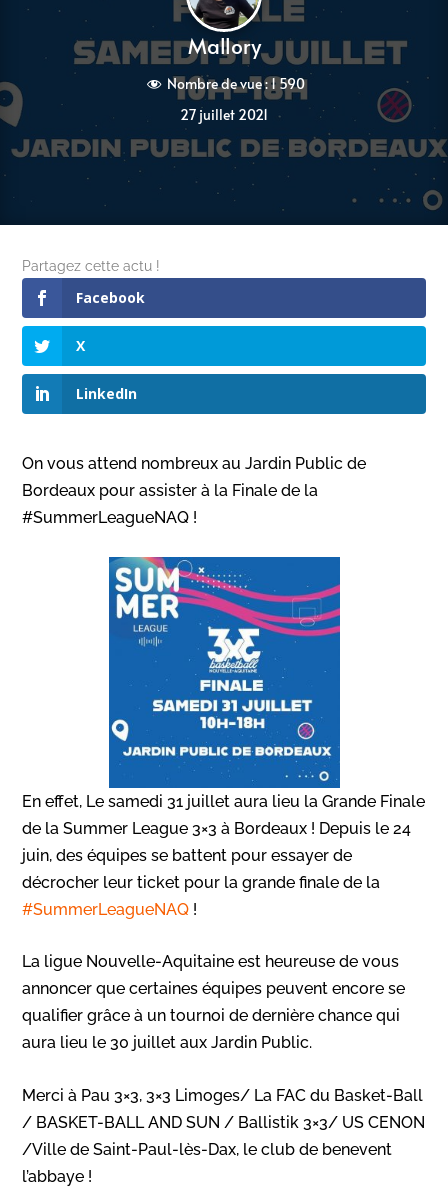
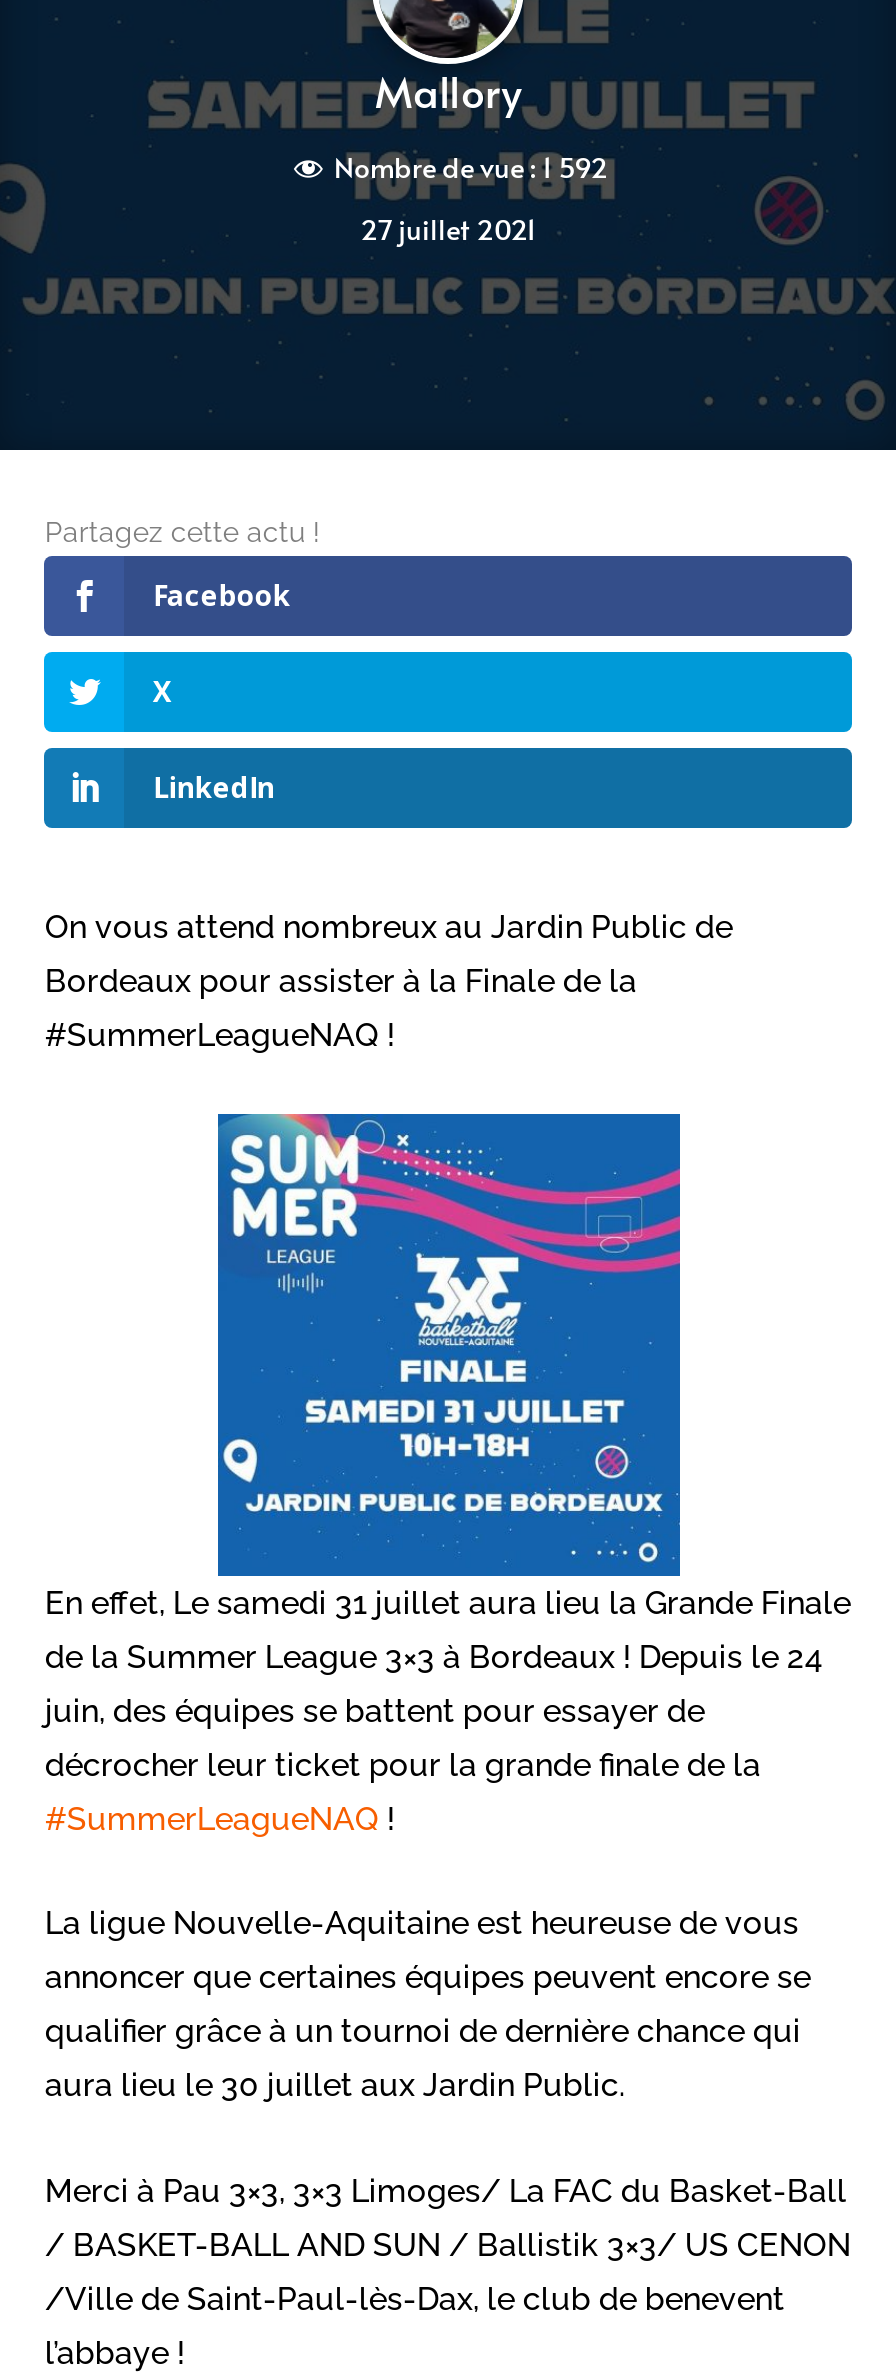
[166,74,304,93] Nombre de vue : 1 590 -> [334,148,608,186] Nombre de vue : 1 592

